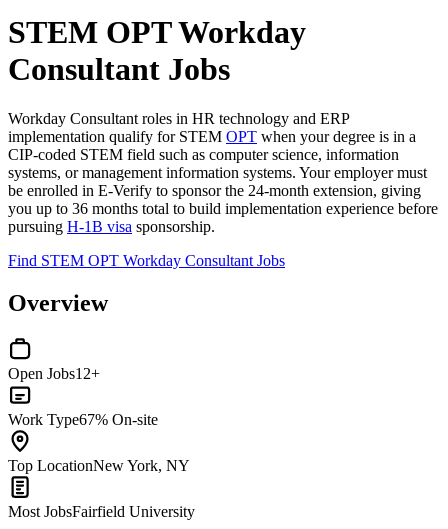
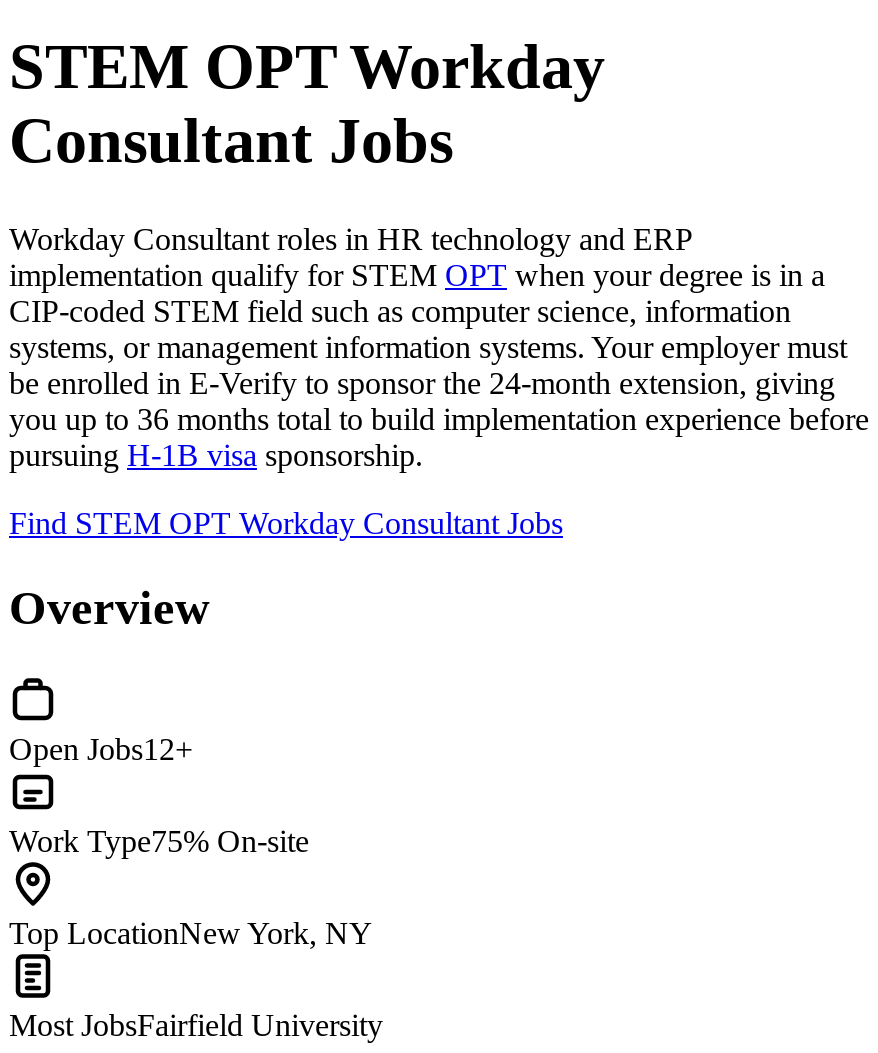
[8,411,158,428] Work Type67% On-site -> [9,823,309,857] Work Type75% On-site

